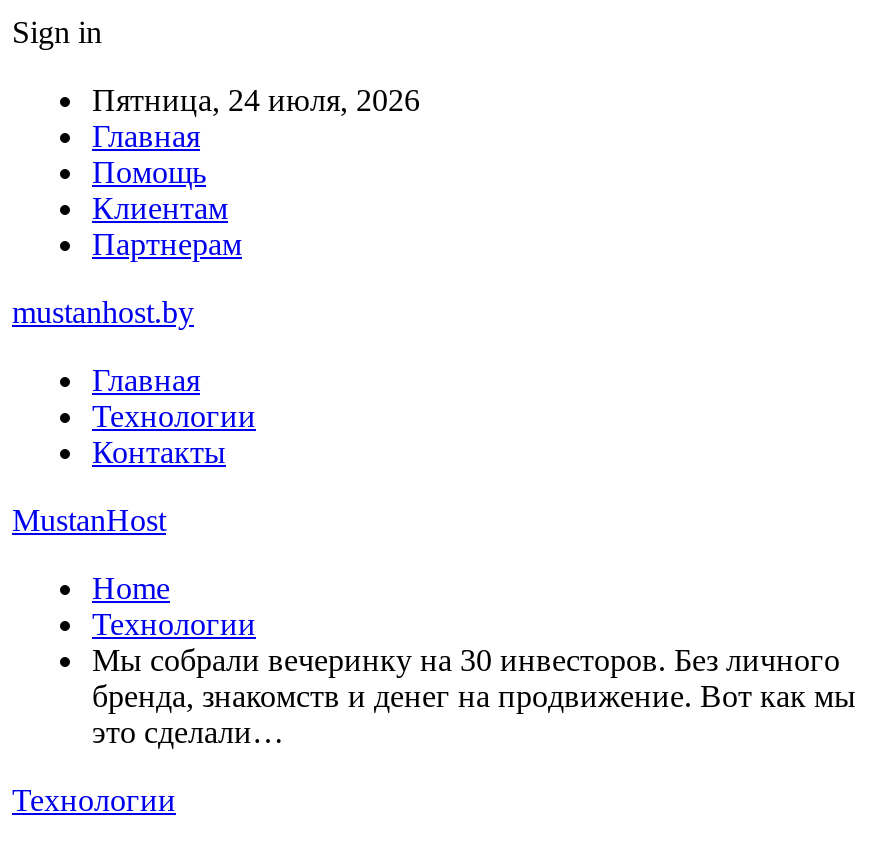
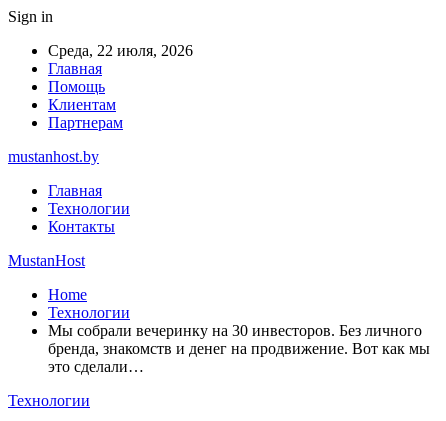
[92,83,420,117] Пятница, 24 июля, 2026 -> [48,42,193,59] Среда, 22 июля, 2026

